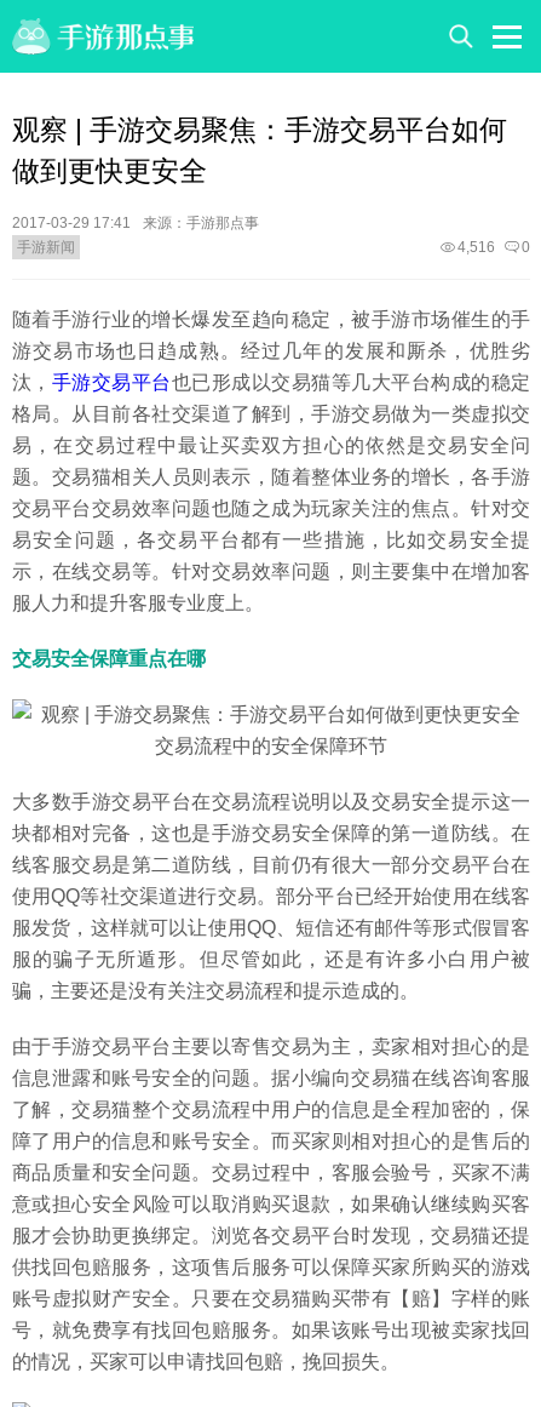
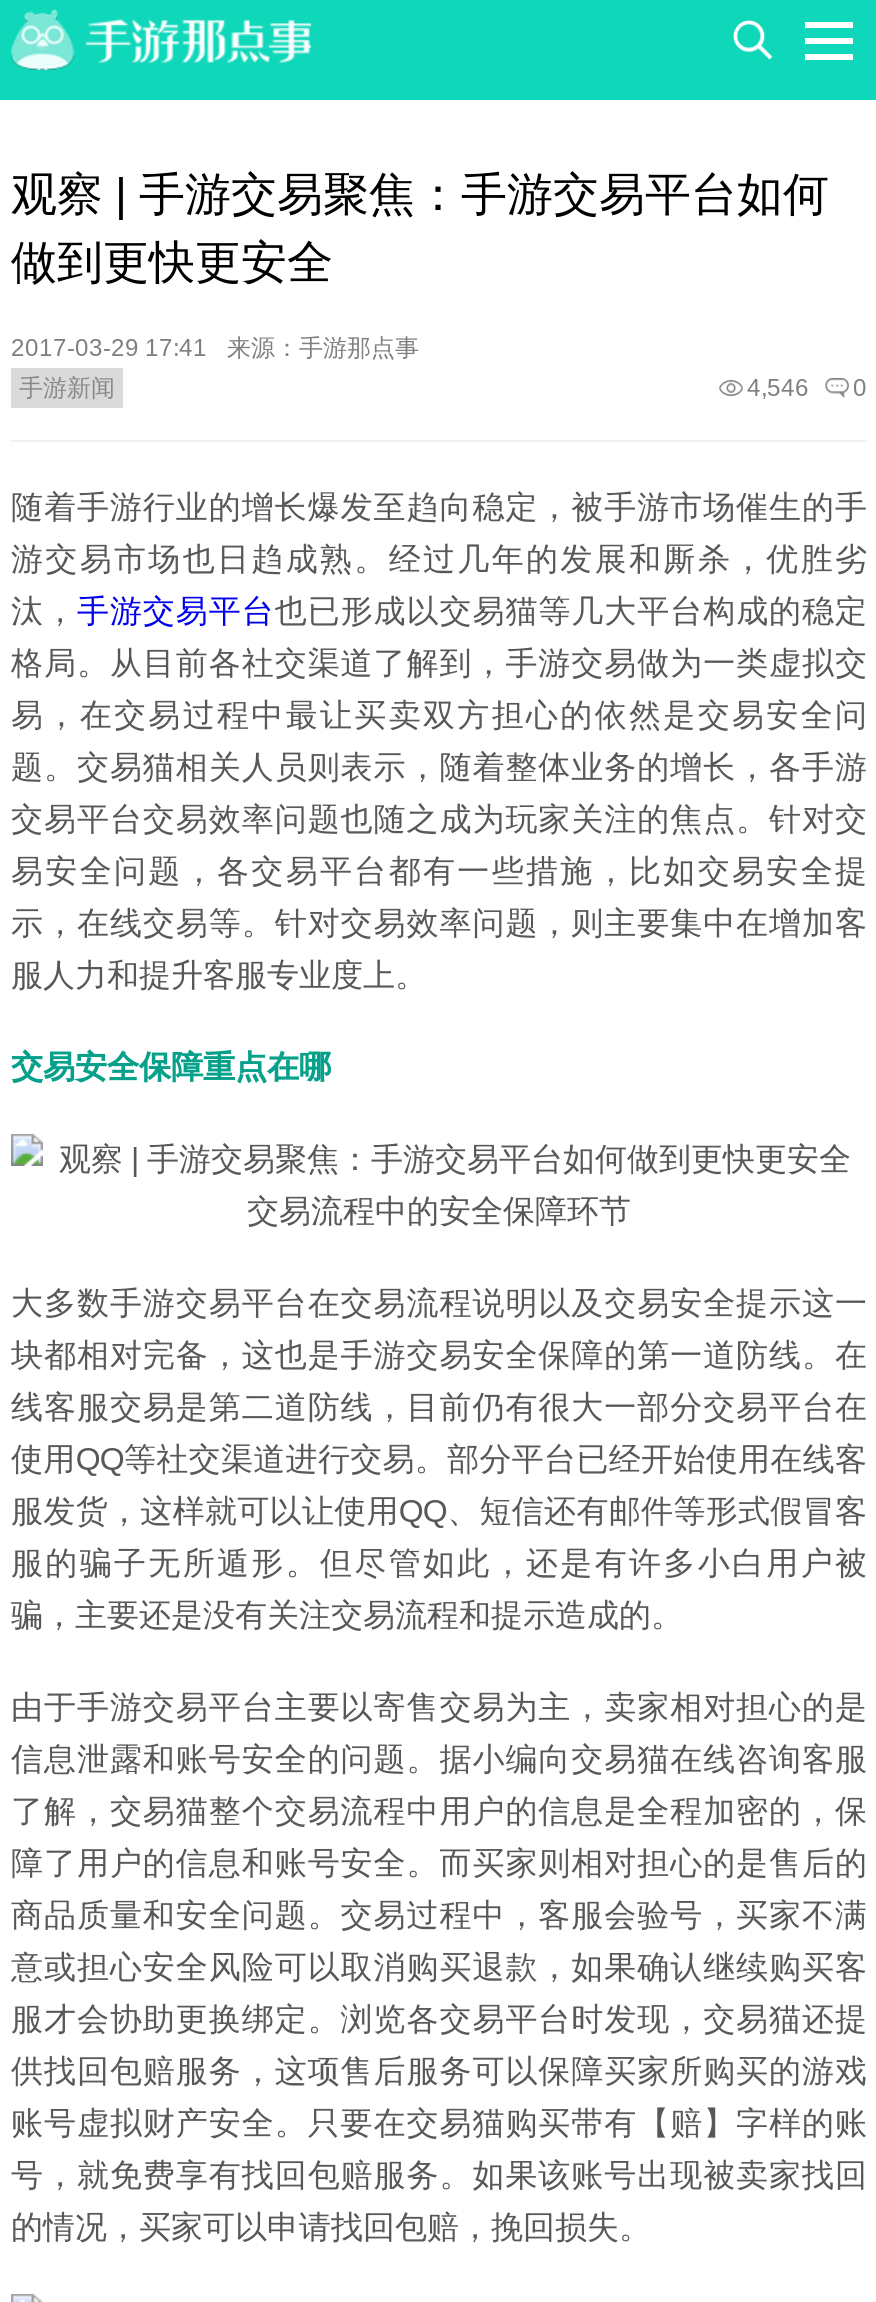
[457,239,530,256] 4,516 0 -> [747,374,867,402] 4,546 0

